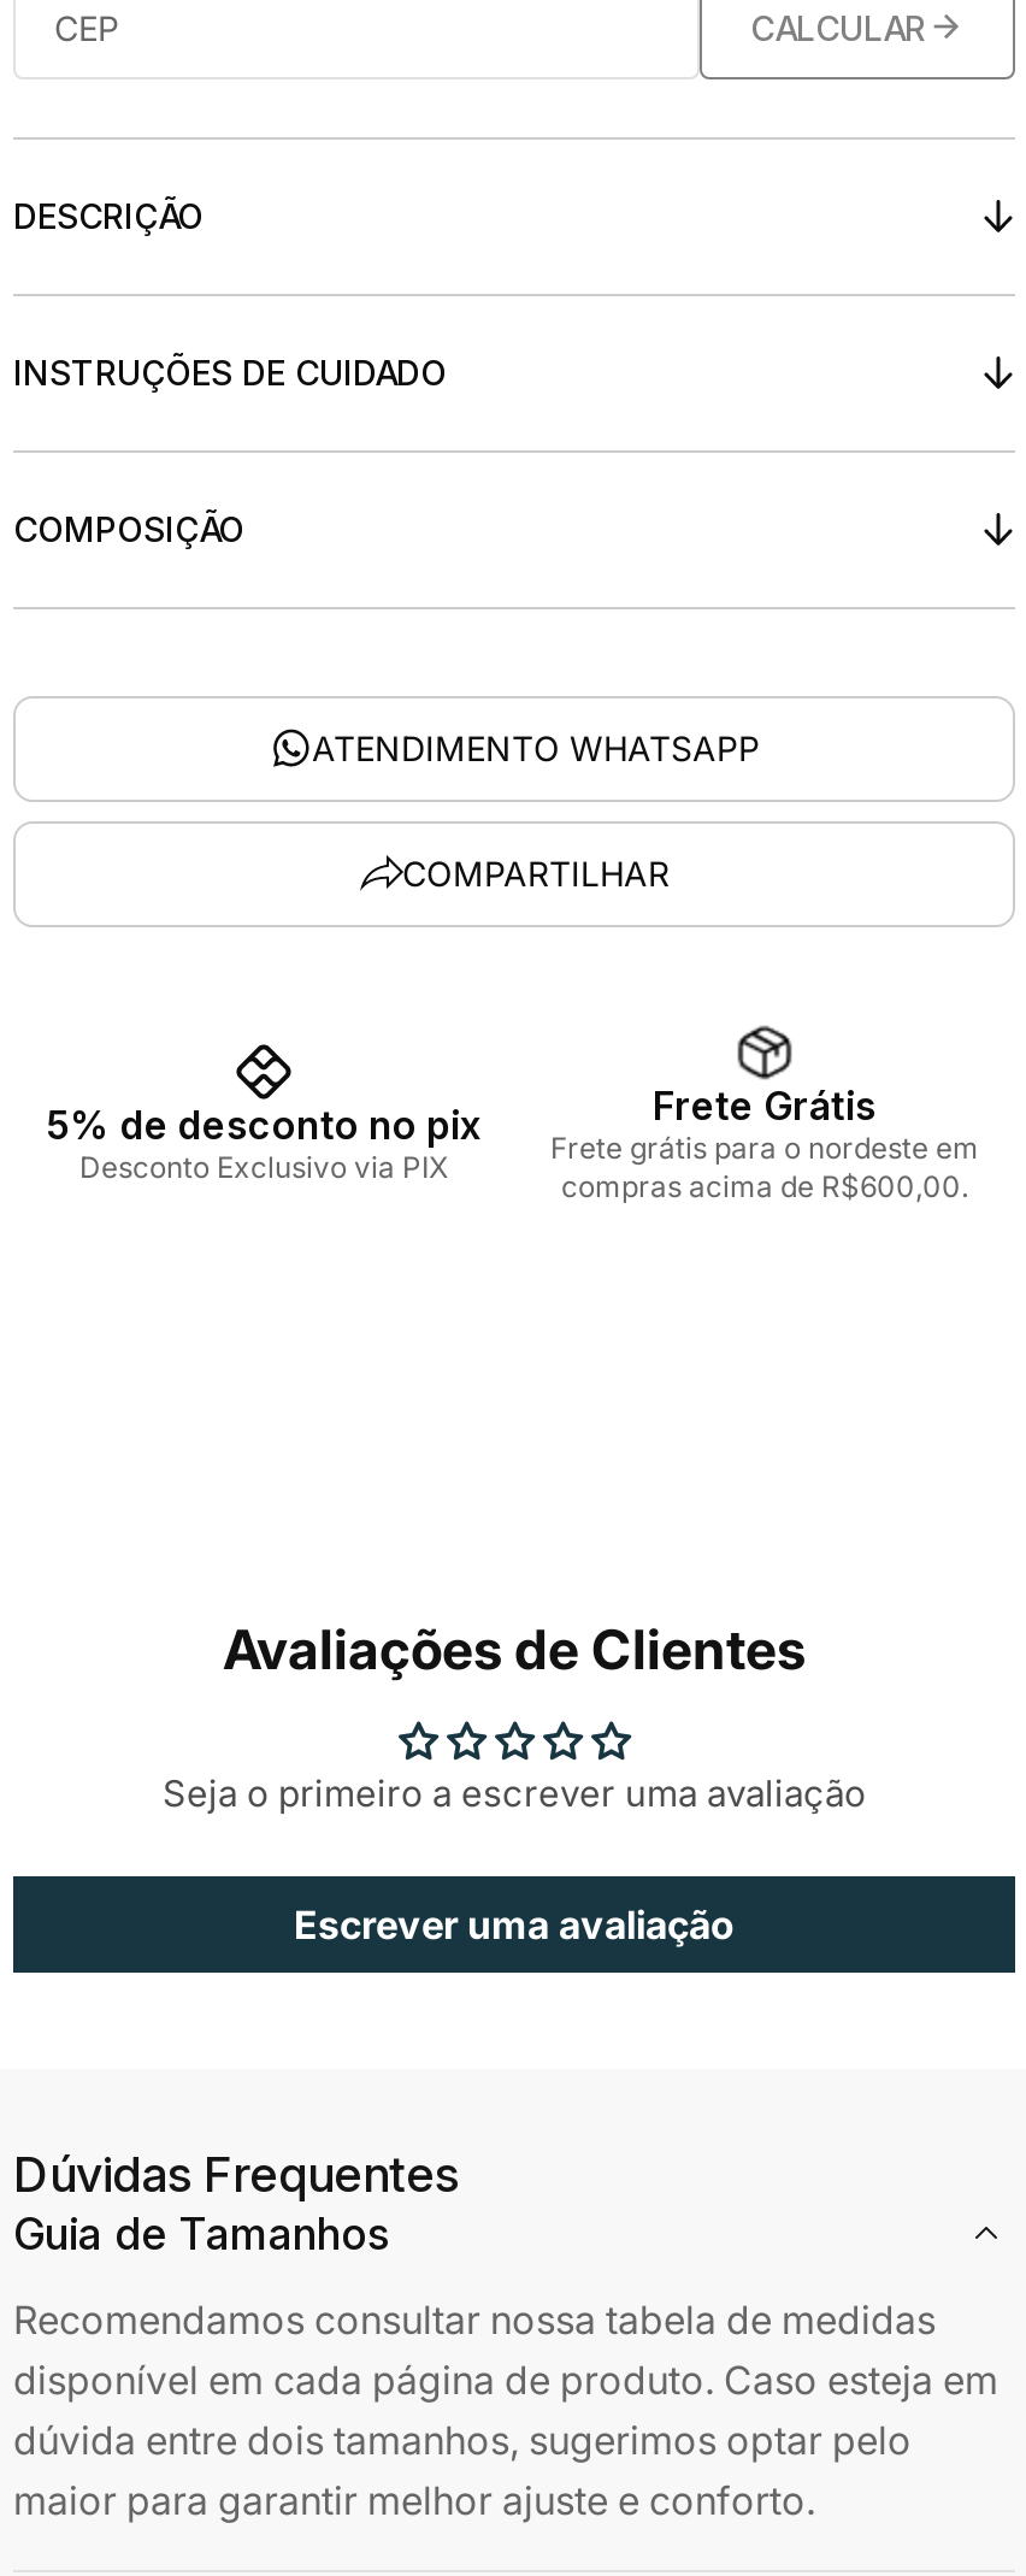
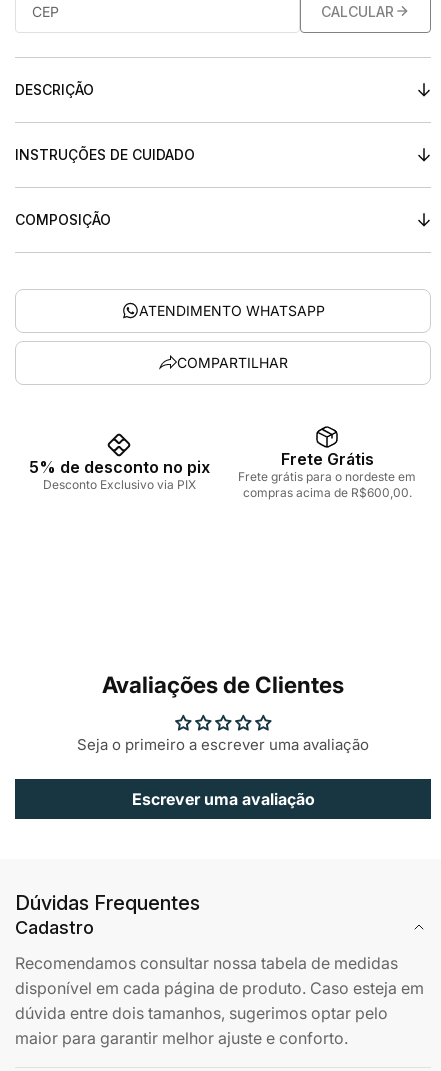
[13,2208,391,2259] Guia de Tamanhos -> [15,917,94,938] Cadastro

